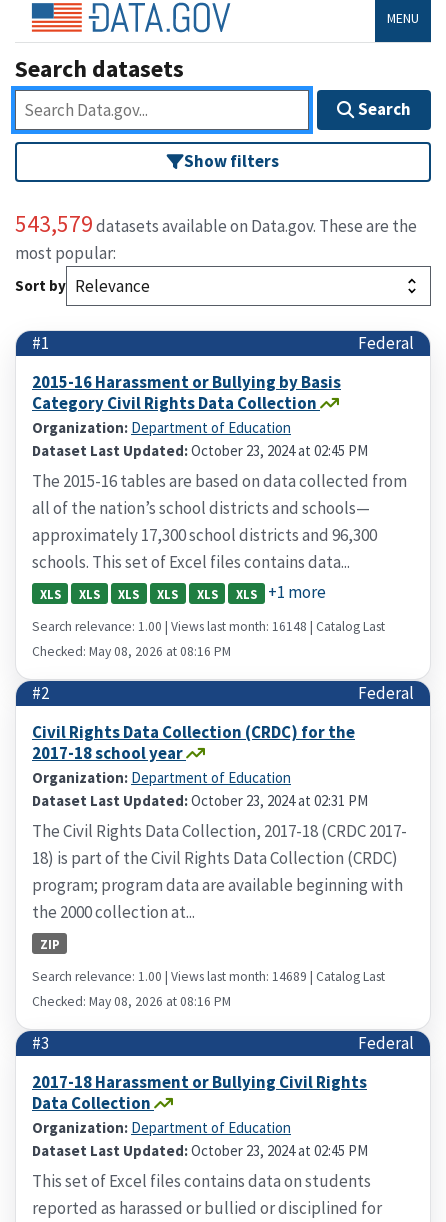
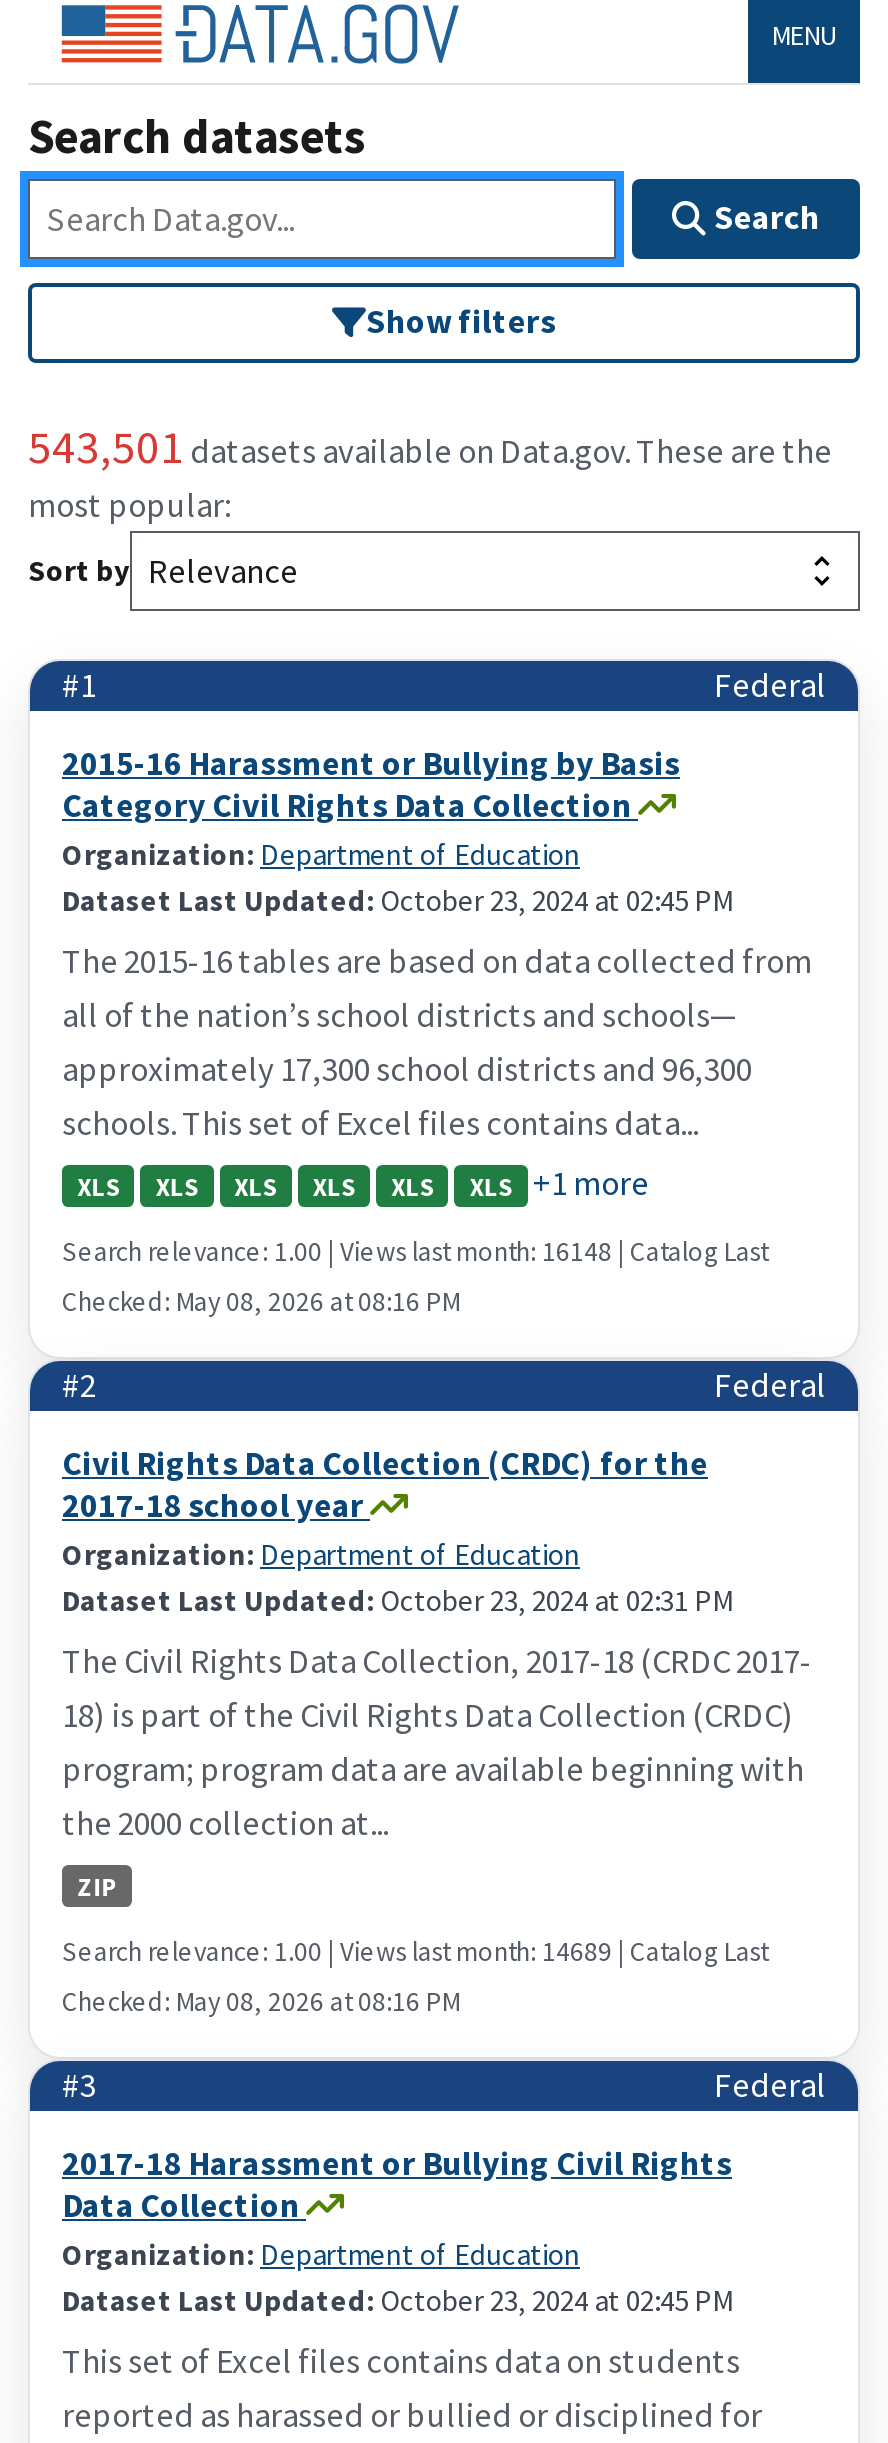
[15,209,417,238] 543,579 datasets available on Data.gov. These are the -> [28,417,832,475] 543,501 datasets available on Data.gov. These are the

